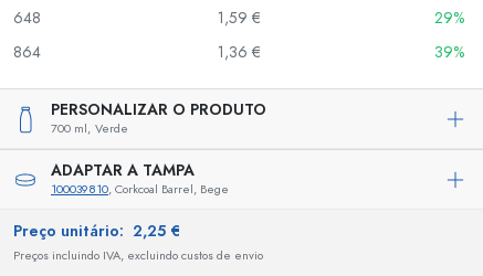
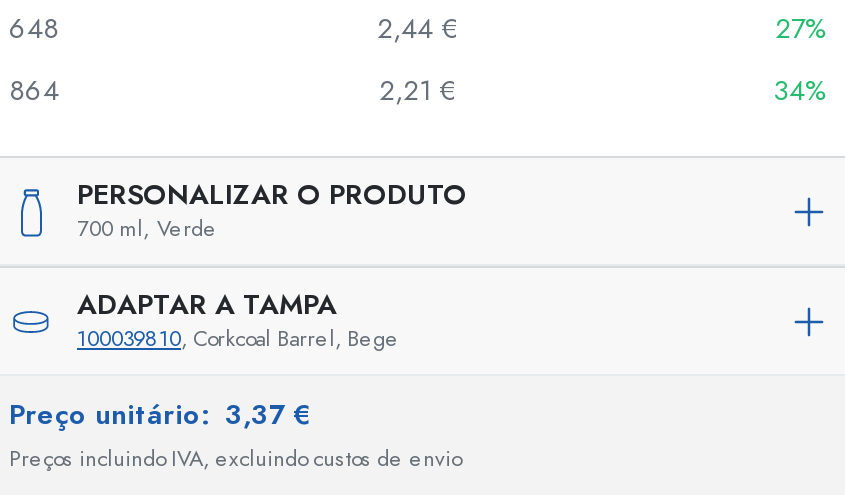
[217,8,260,29] 1,59 € -> [377,10,457,48] 2,44 €
[434,8,464,29] 29% -> [775,10,825,48] 27%
[217,42,260,63] 1,36 € -> [379,72,455,110] 2,21 €
[434,42,464,63] 39% -> [773,72,825,110] 34%
[13,221,180,242] Preço unitário: 2,25 € -> [9,396,311,434] Preço unitário: 3,37 €

